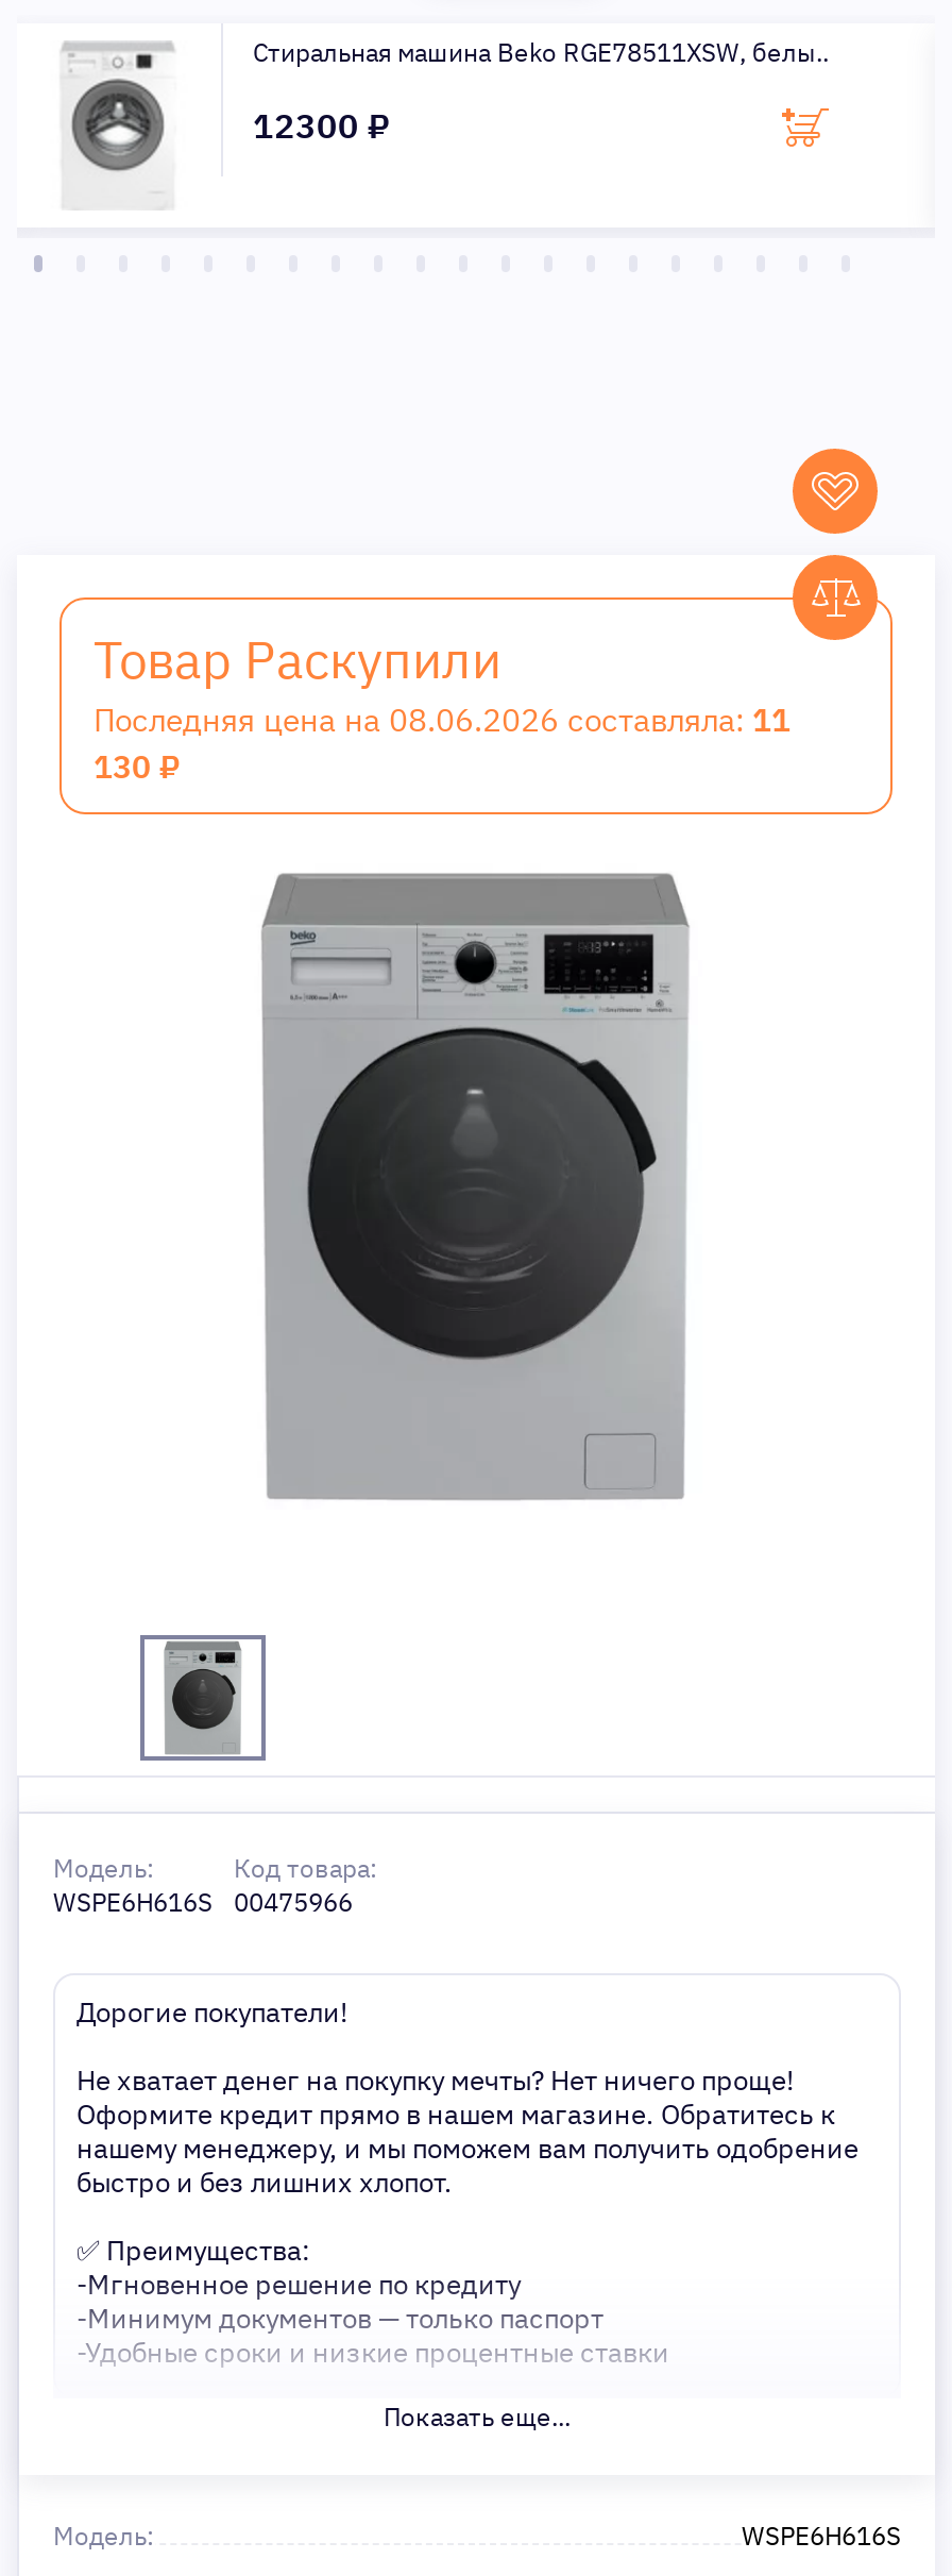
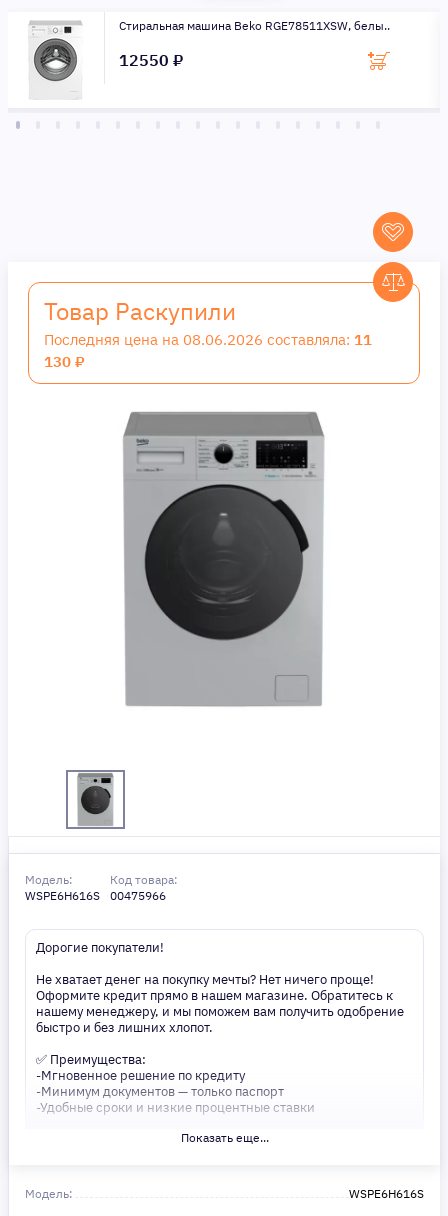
[253,104,389,147] 12300 ₽ -> [119,50,183,70] 12550 ₽

